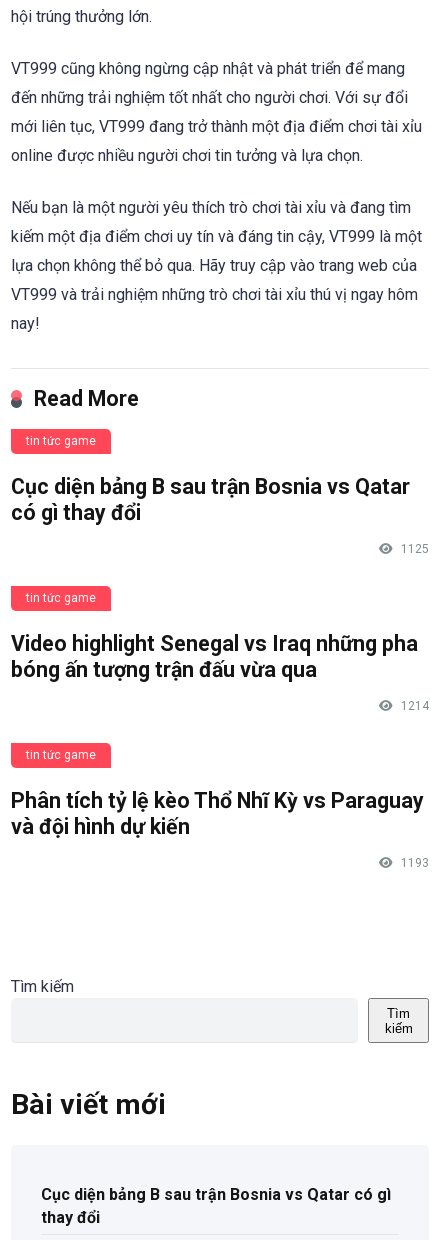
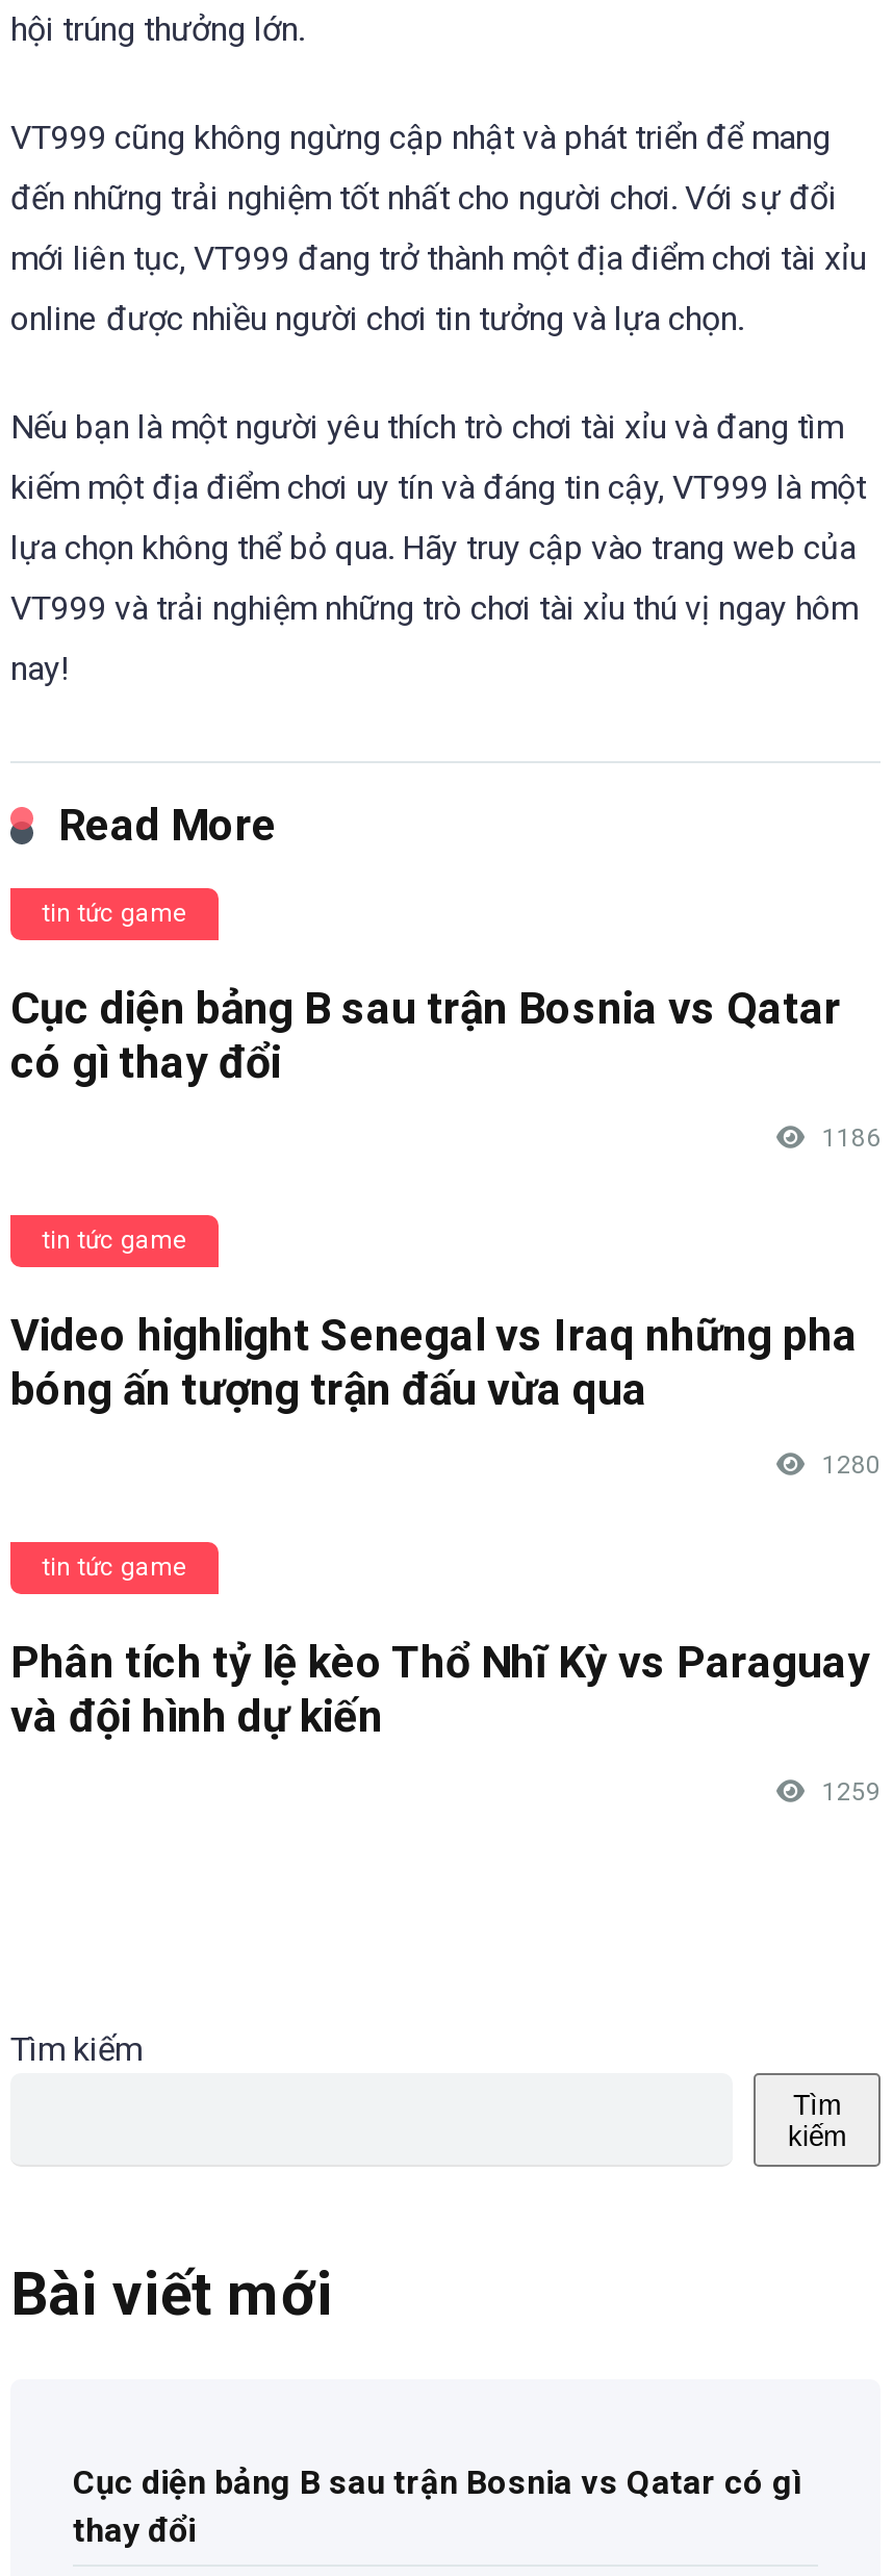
[398,542,429,556] 1125 -> [816,1124,881,1153] 1186
[398,699,429,713] 1214 -> [816,1451,881,1480] 1280
[398,856,429,870] 1193 -> [816,1778,881,1807] 1259

